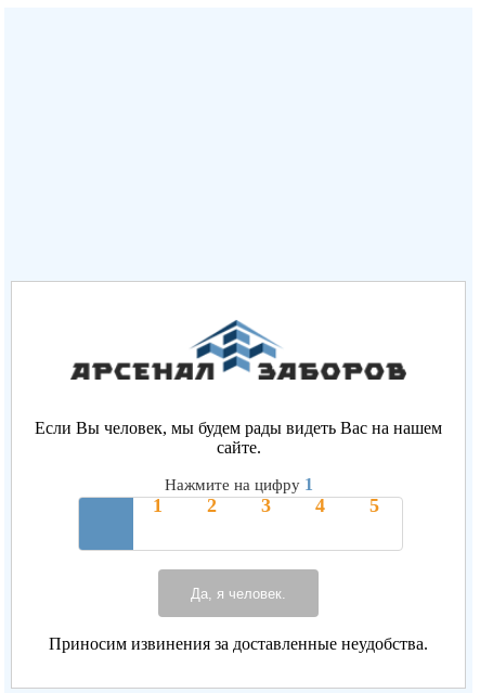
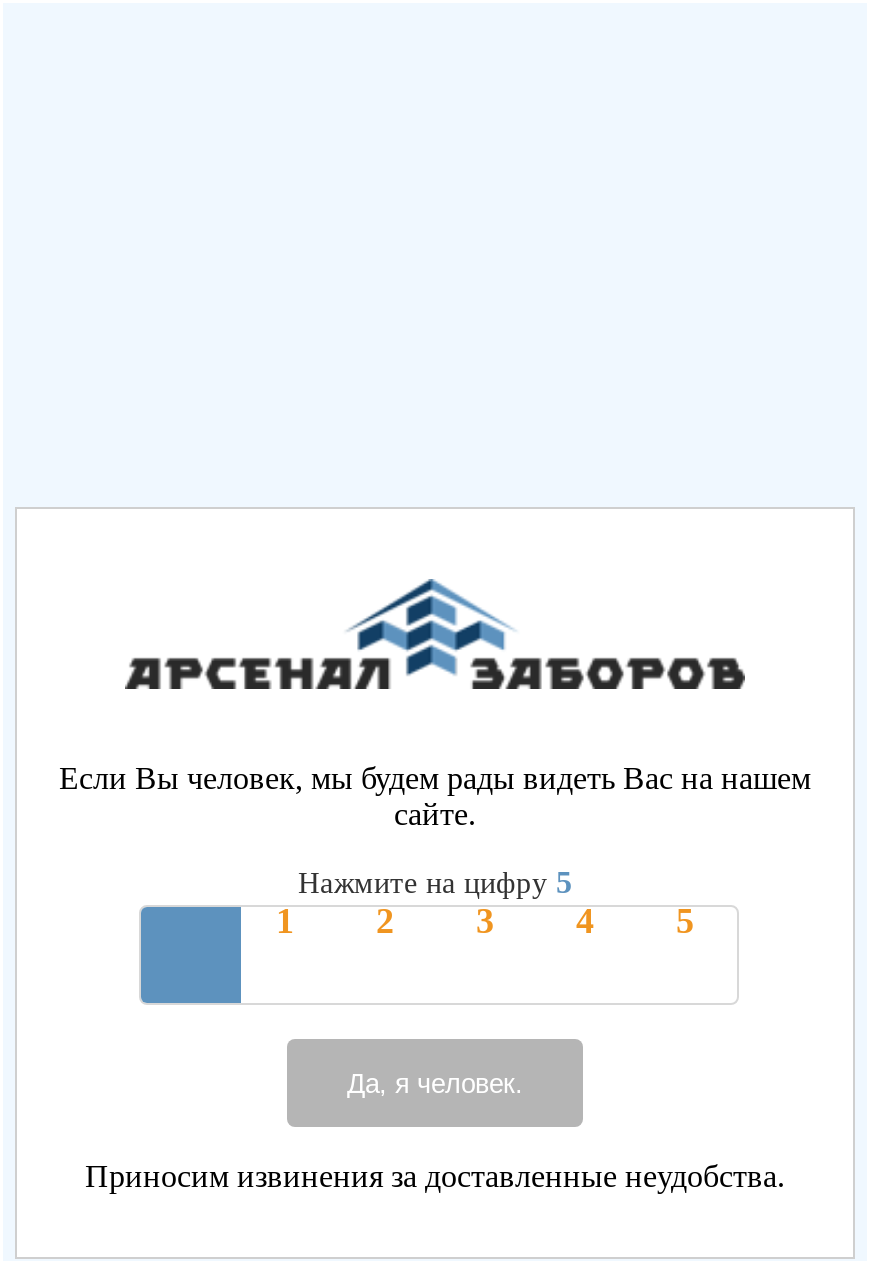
[164,475,313,494] Нажмите на цифру 1 -> [298,865,572,899] Нажмите на цифру 5

